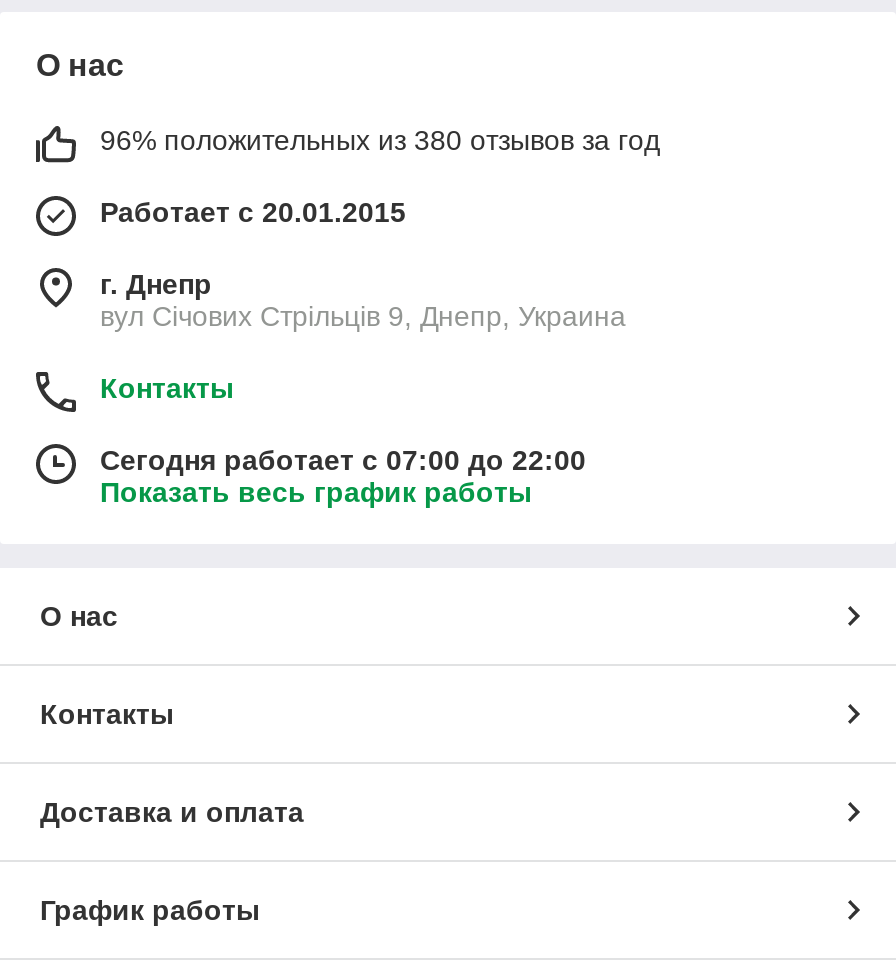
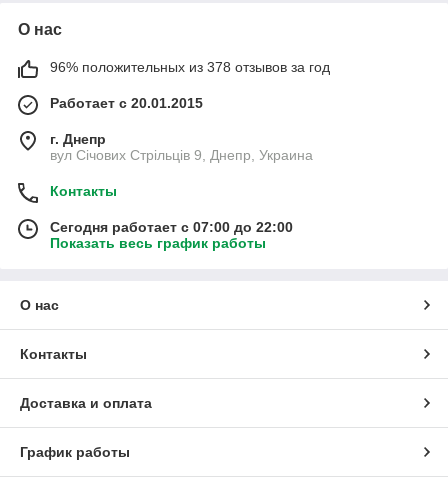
[100,125,660,157] 96% положительных из 380 отзывов за год -> [50,59,330,75] 96% положительных из 378 отзывов за год

